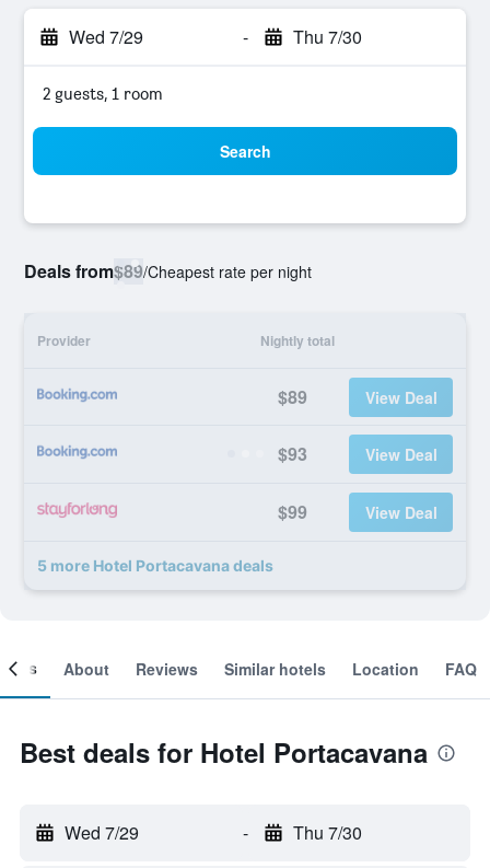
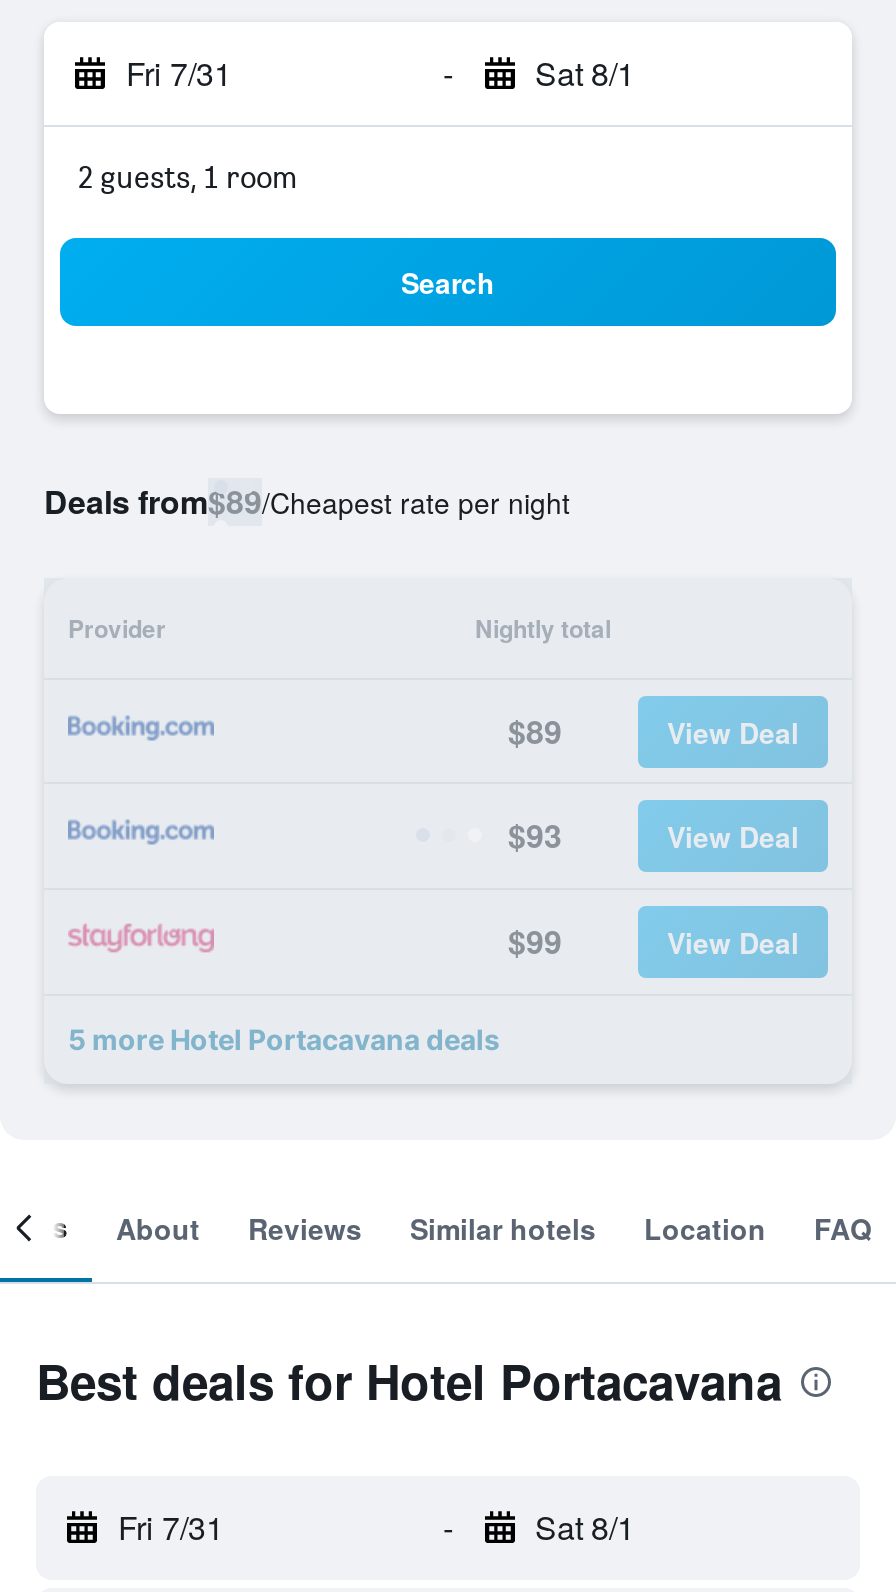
[69,24,143,49] Wed 7/29 -> [126,50,232,96] Fri 7/31
[293,24,361,49] Thu 7/30 -> [535,50,635,96] Sat 8/1
[65,820,139,845] Wed 7/29 -> [118,1504,224,1550] Fri 7/31
[293,820,361,845] Thu 7/30 -> [535,1504,635,1550] Sat 8/1

